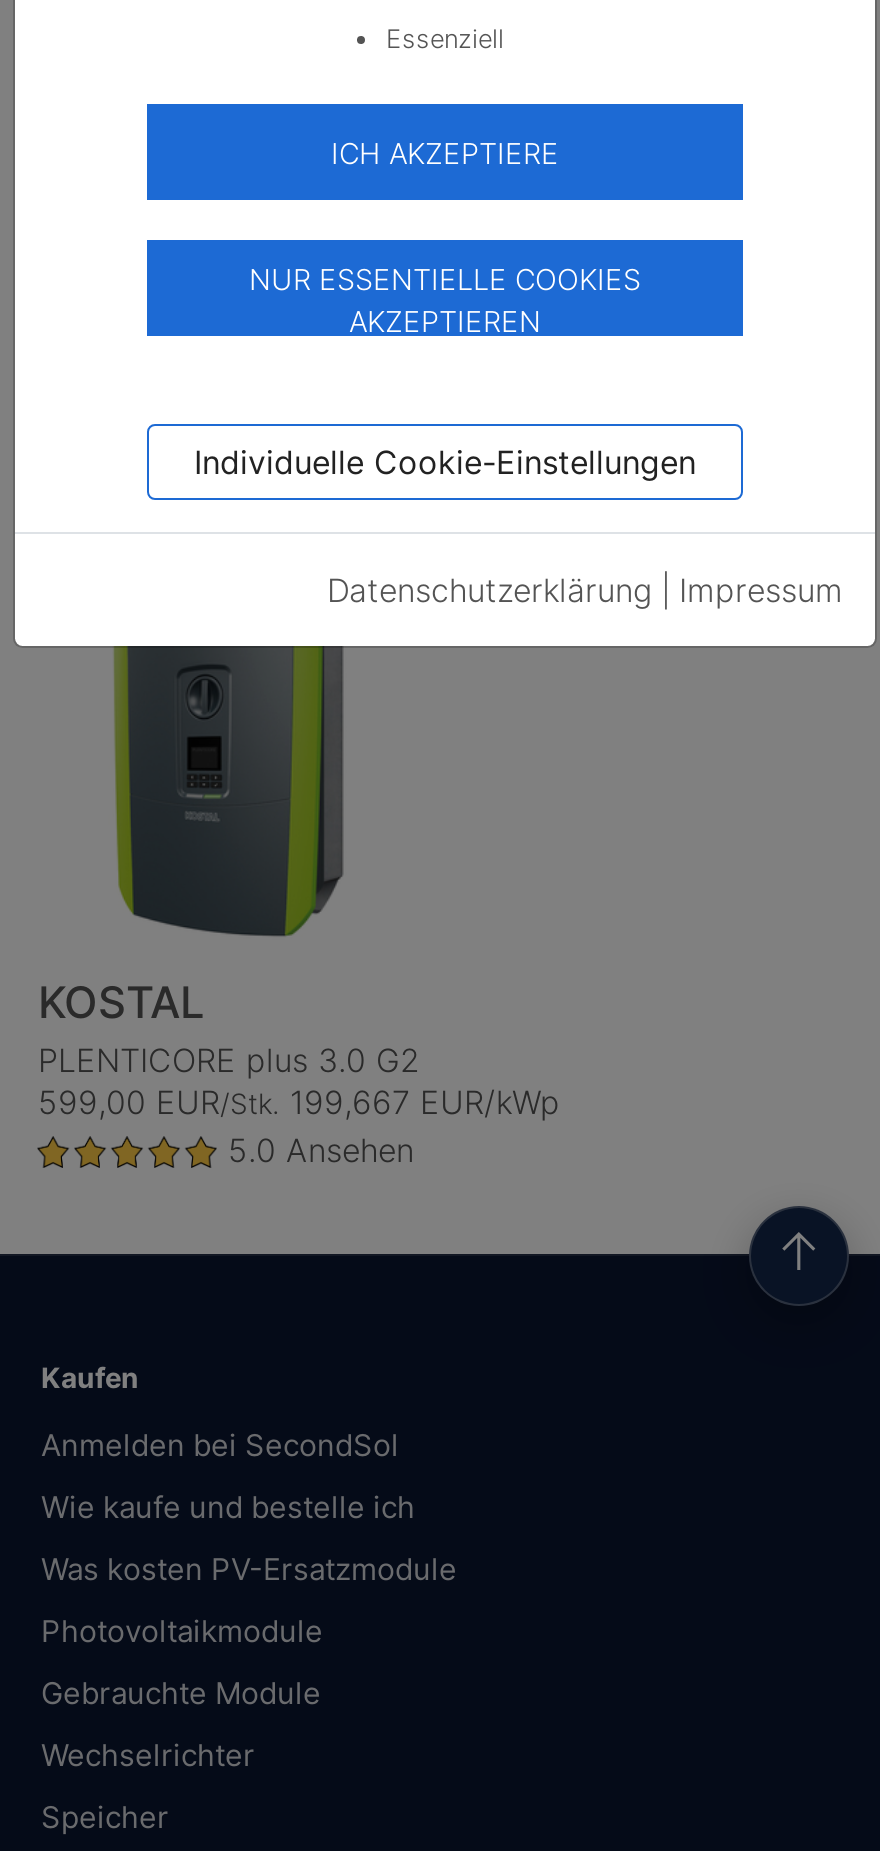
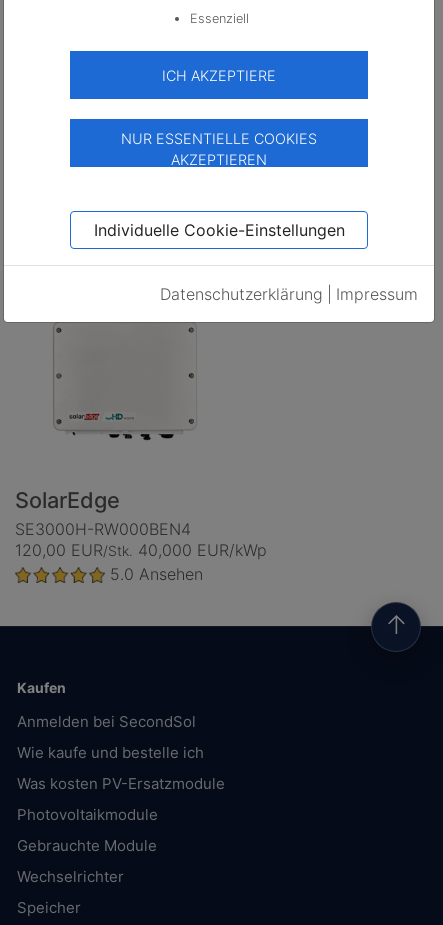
[115,648,351,936] [image] -> none
[38,975,560,1121] KOSTAL | PLENTICORE plus 3.0 G2 | 599,00 EUR/Stk. 199,667 EUR/kWp -> [15,487,267,560] SolarEdge | SE3000H-RW000BEN4 | 120,00 EUR/Stk. 40,000 EUR/kWp

